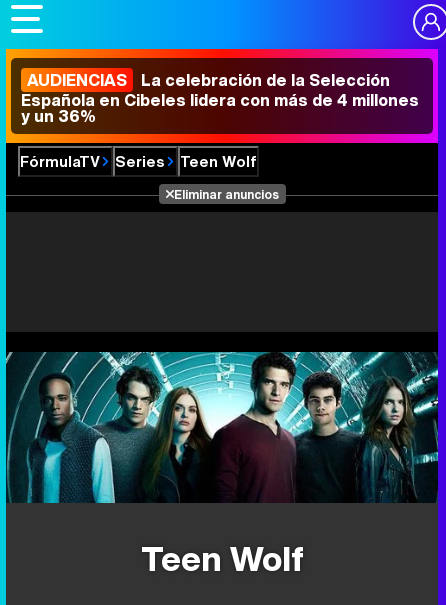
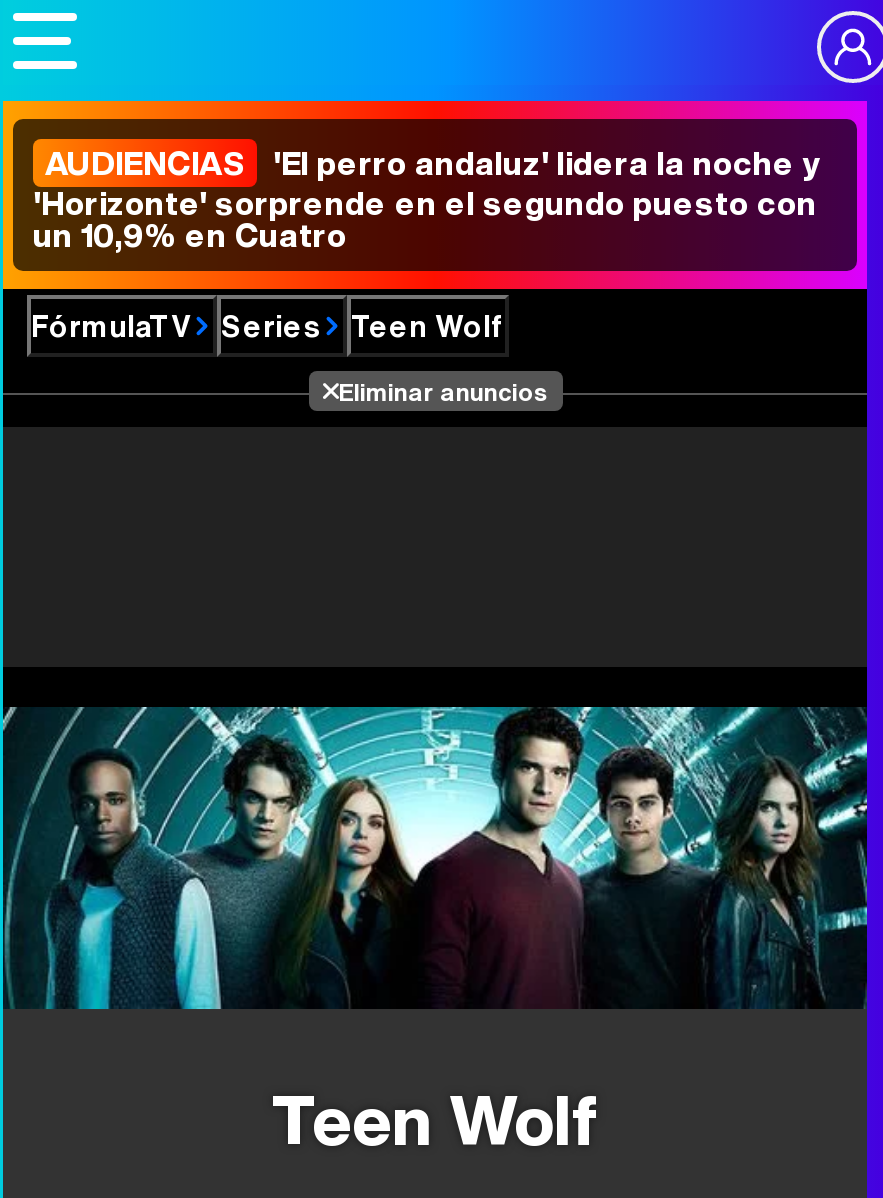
[21,68,419,128] AUDIENCIAS La celebración de la Selección | Española en Cibeles lidera con más de 4 millones | y un 36% -> [33,139,821,259] AUDIENCIAS 'El perro andaluz' lidera la noche y | 'Horizonte' sorprende en el segundo puesto con | un 10,9% en Cuatro

